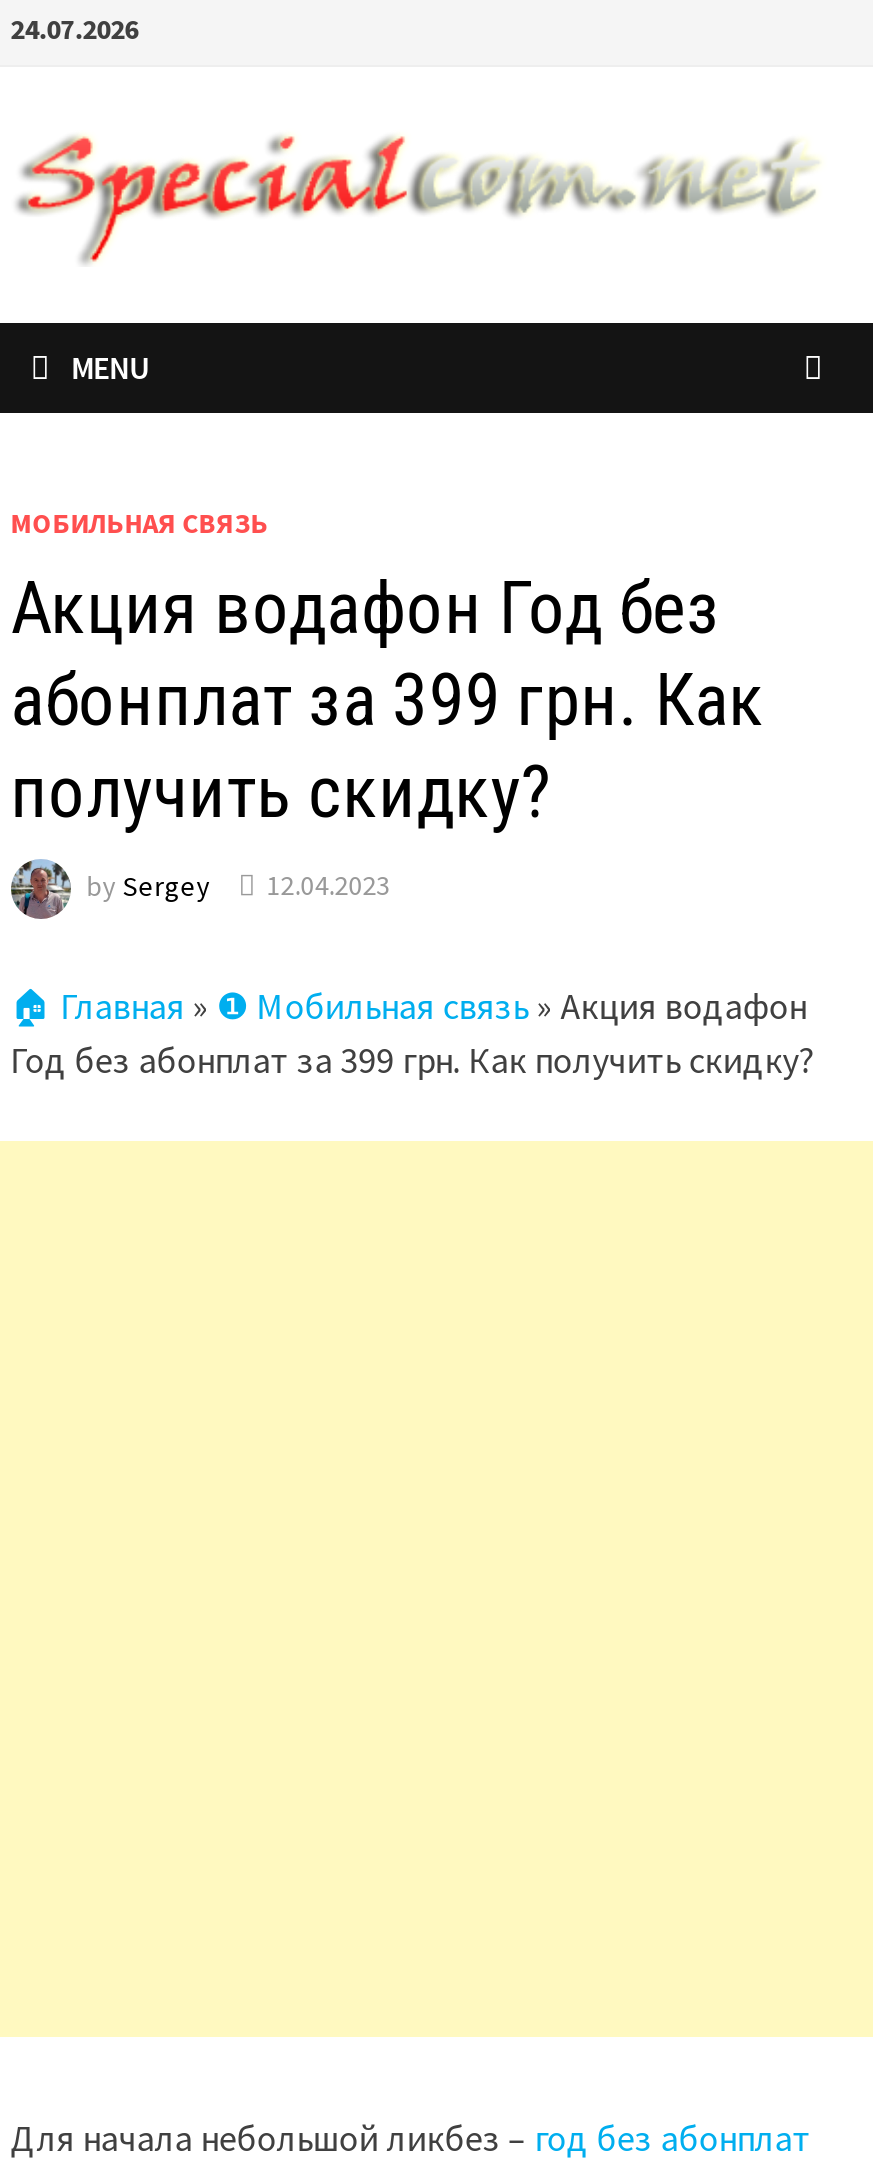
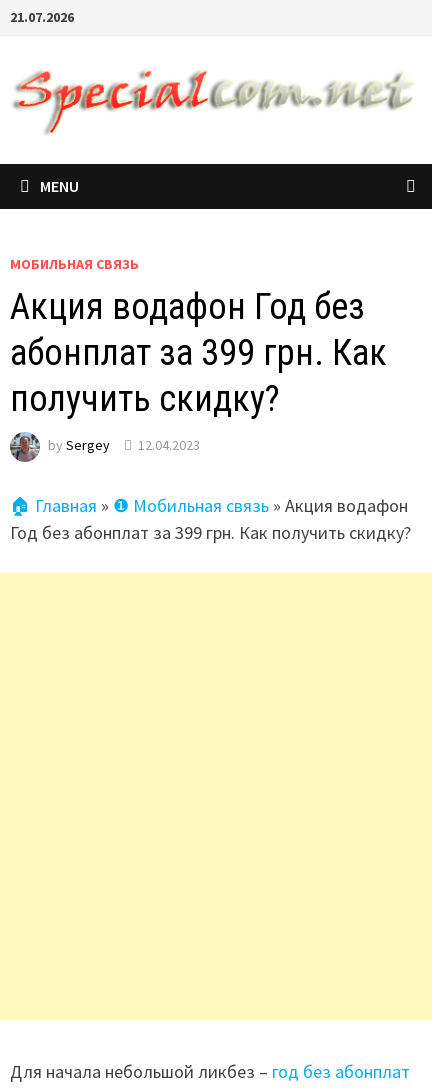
[11,11,139,47] 24.07.2026 -> [10,8,74,26] 21.07.2026

